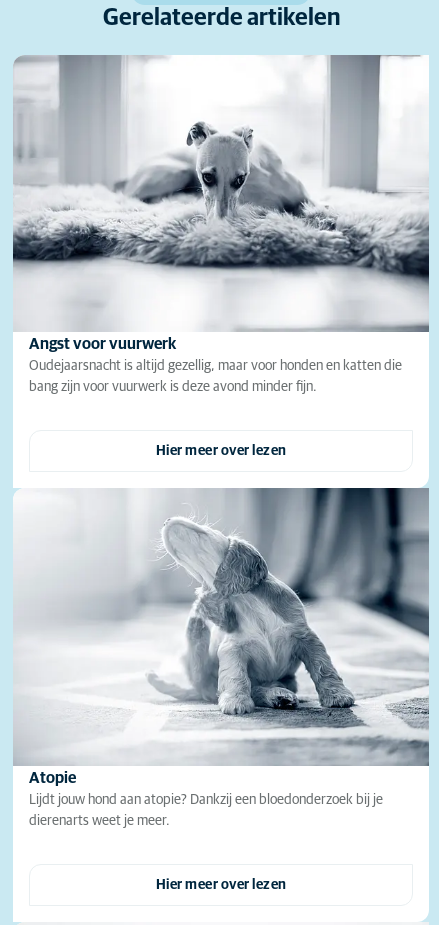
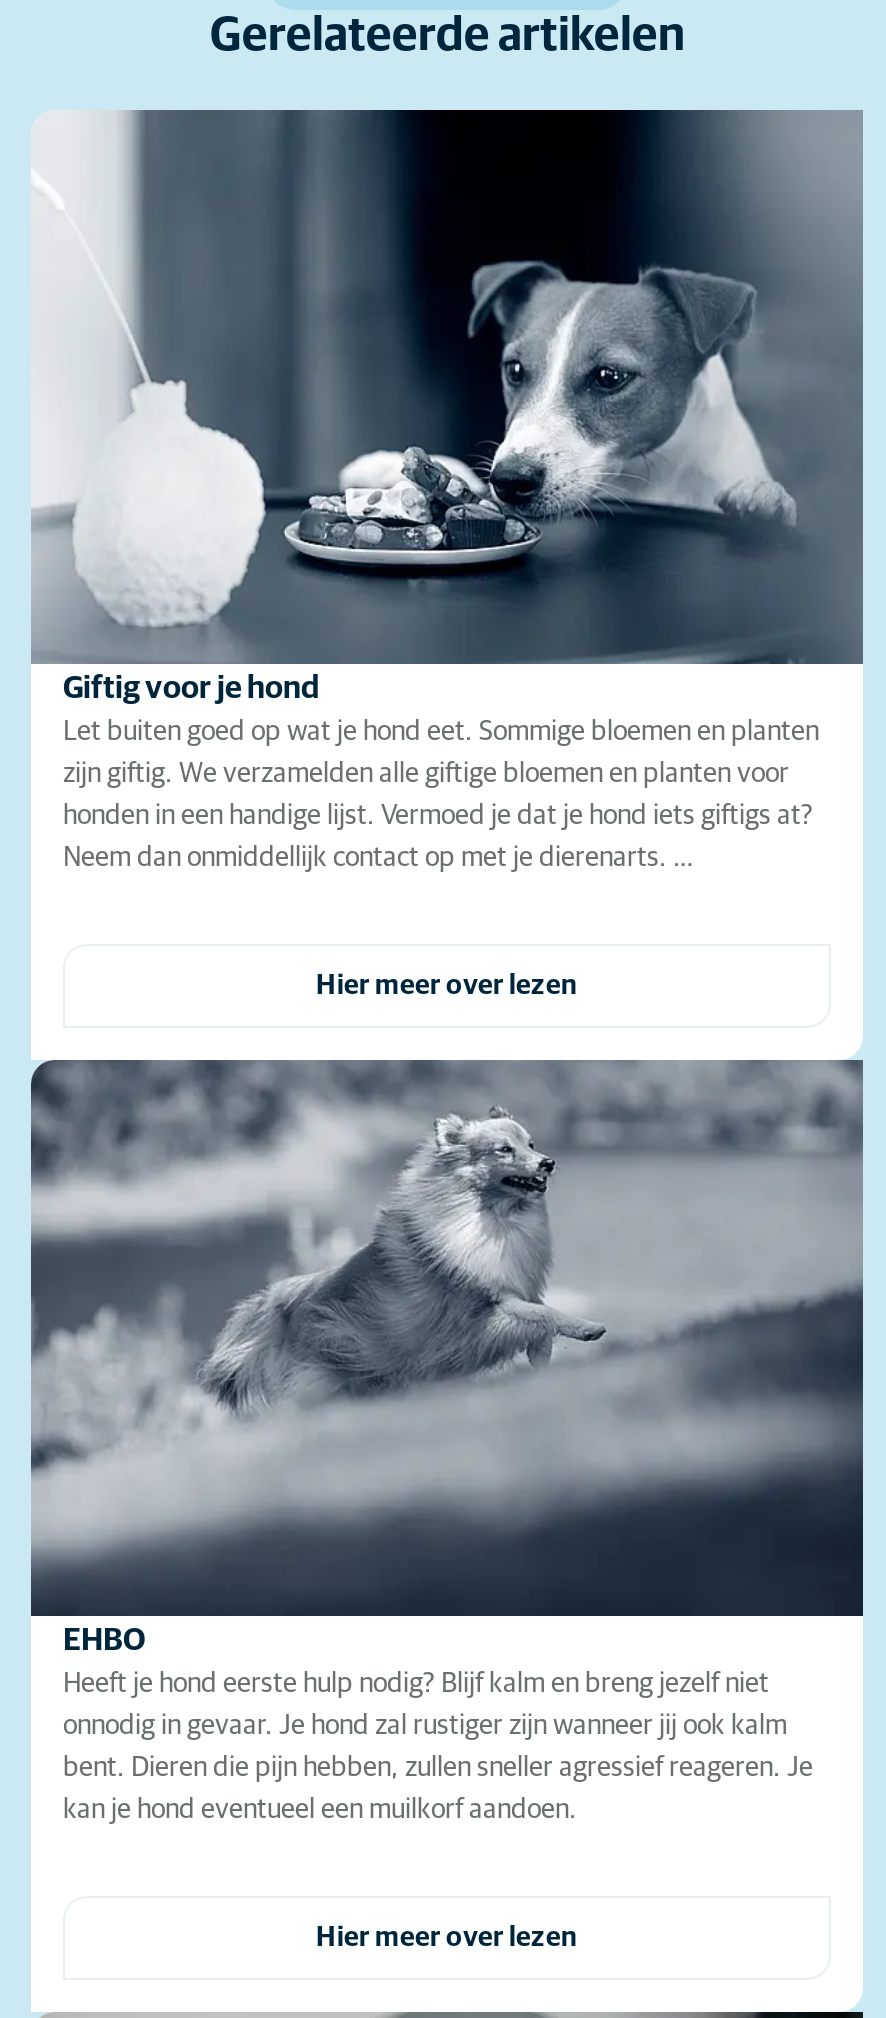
[12,54,429,394] [image] | Angst voor vuurwerk | Oudejaarsnacht is altijd gezellig, maar voor honden en katten die | bang zijn voor vuurwerk is deze avond minder fijn. -> [31,108,865,873] [image] | Giftig voor je hond | Let buiten goed op wat je hond eet. Sommige bloemen en planten | zijn giftig. We verzamelden alle giftige bloemen en planten voor | honden in een handige lijst. Vermoed je dat je hond iets giftigs at? | Neem dan onmiddellijk contact op met je dierenarts. …
[13,488,429,828] [image] | Atopie | Lijdt jouw hond aan atopie? Dankzij een bloedonderzoek bij je | dierenarts weet je meer. -> [29,1058,865,1823] [image] | EHBO | Heeft je hond eerste hulp nodig? Blijf kalm en breng jezelf niet | onnodig in gevaar. Je hond zal rustiger zijn wanneer jij ook kalm | bent. Dieren die pijn hebben, zullen sneller agressief reageren. Je | kan je hond eventueel een muilkorf aandoen.

